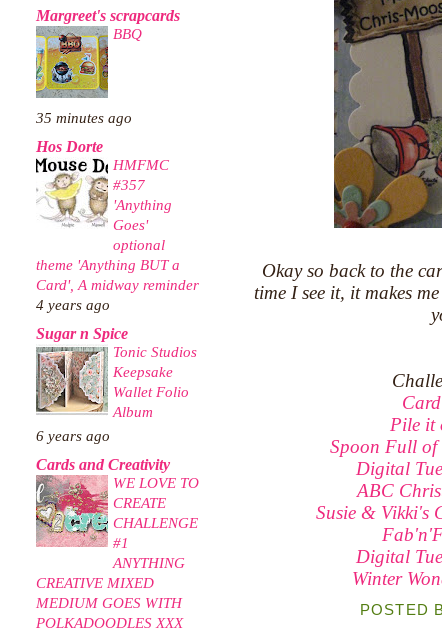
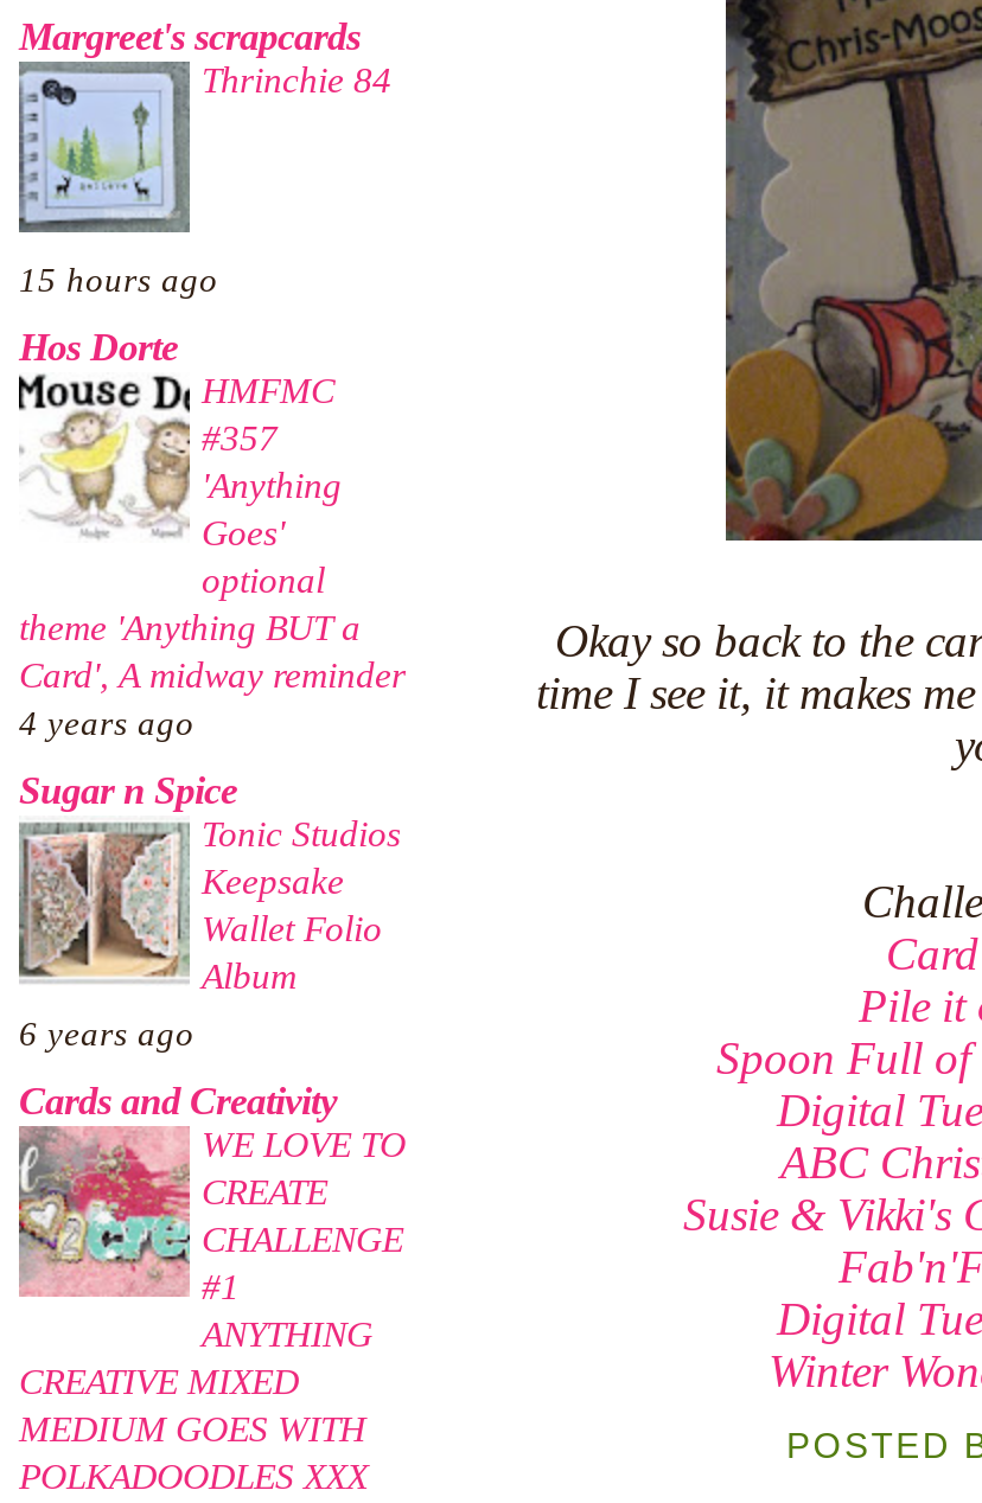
[36,25,142,98] [image] | BBQ -> [19,59,391,230] [image] | Thrinchie 84
[36,110,132,126] 35 minutes ago -> [19,261,218,298] 15 hours ago

